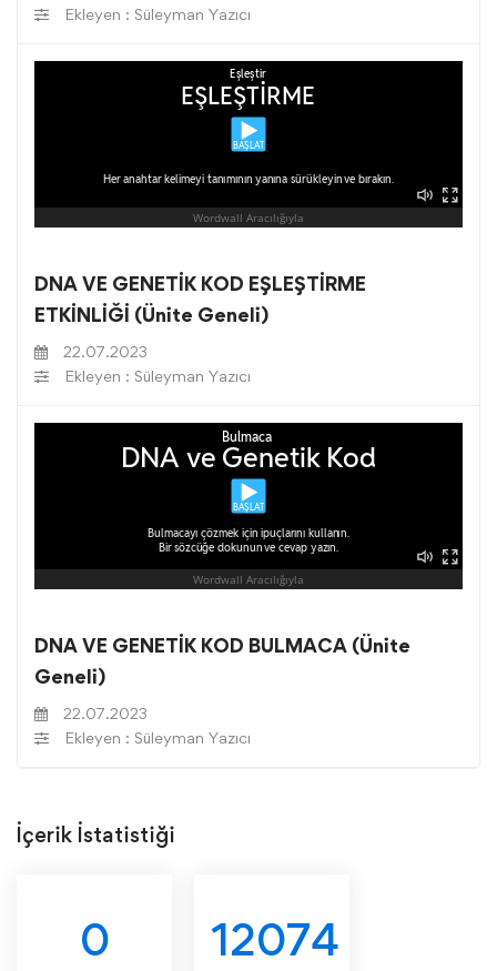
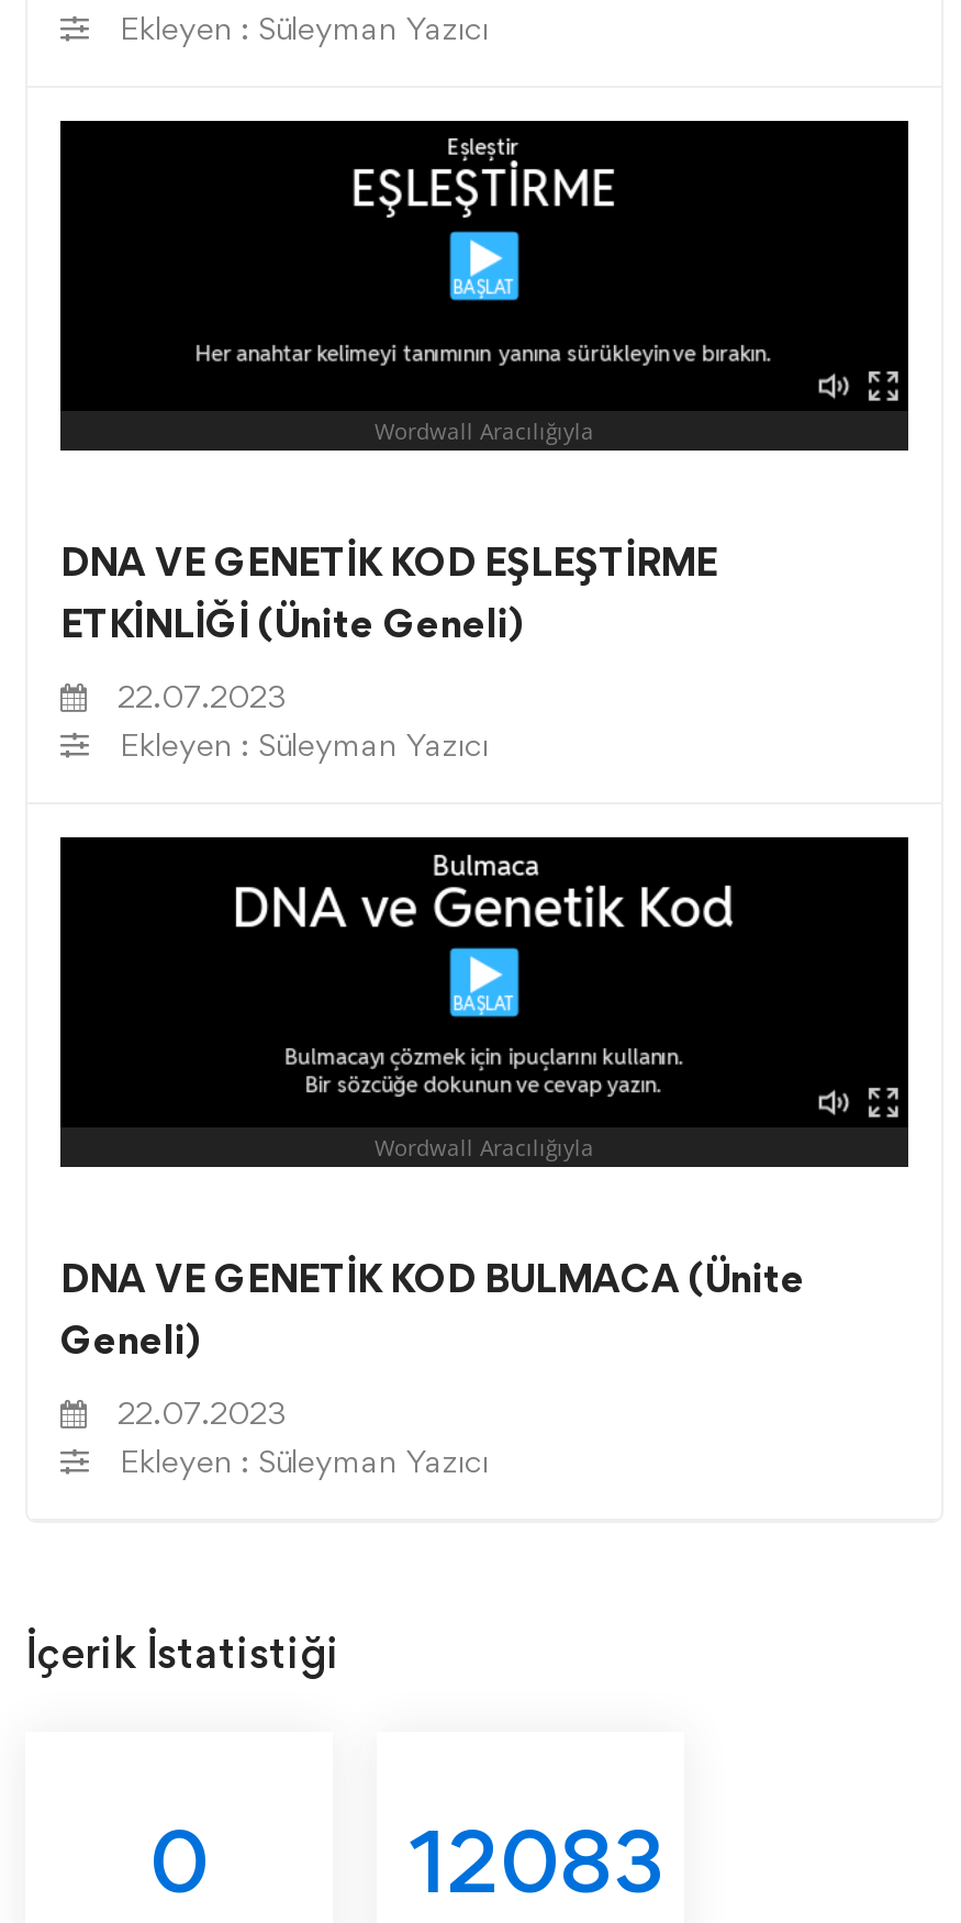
[211,913,339,966] 12074 -> [410,1808,664,1913] 12083

